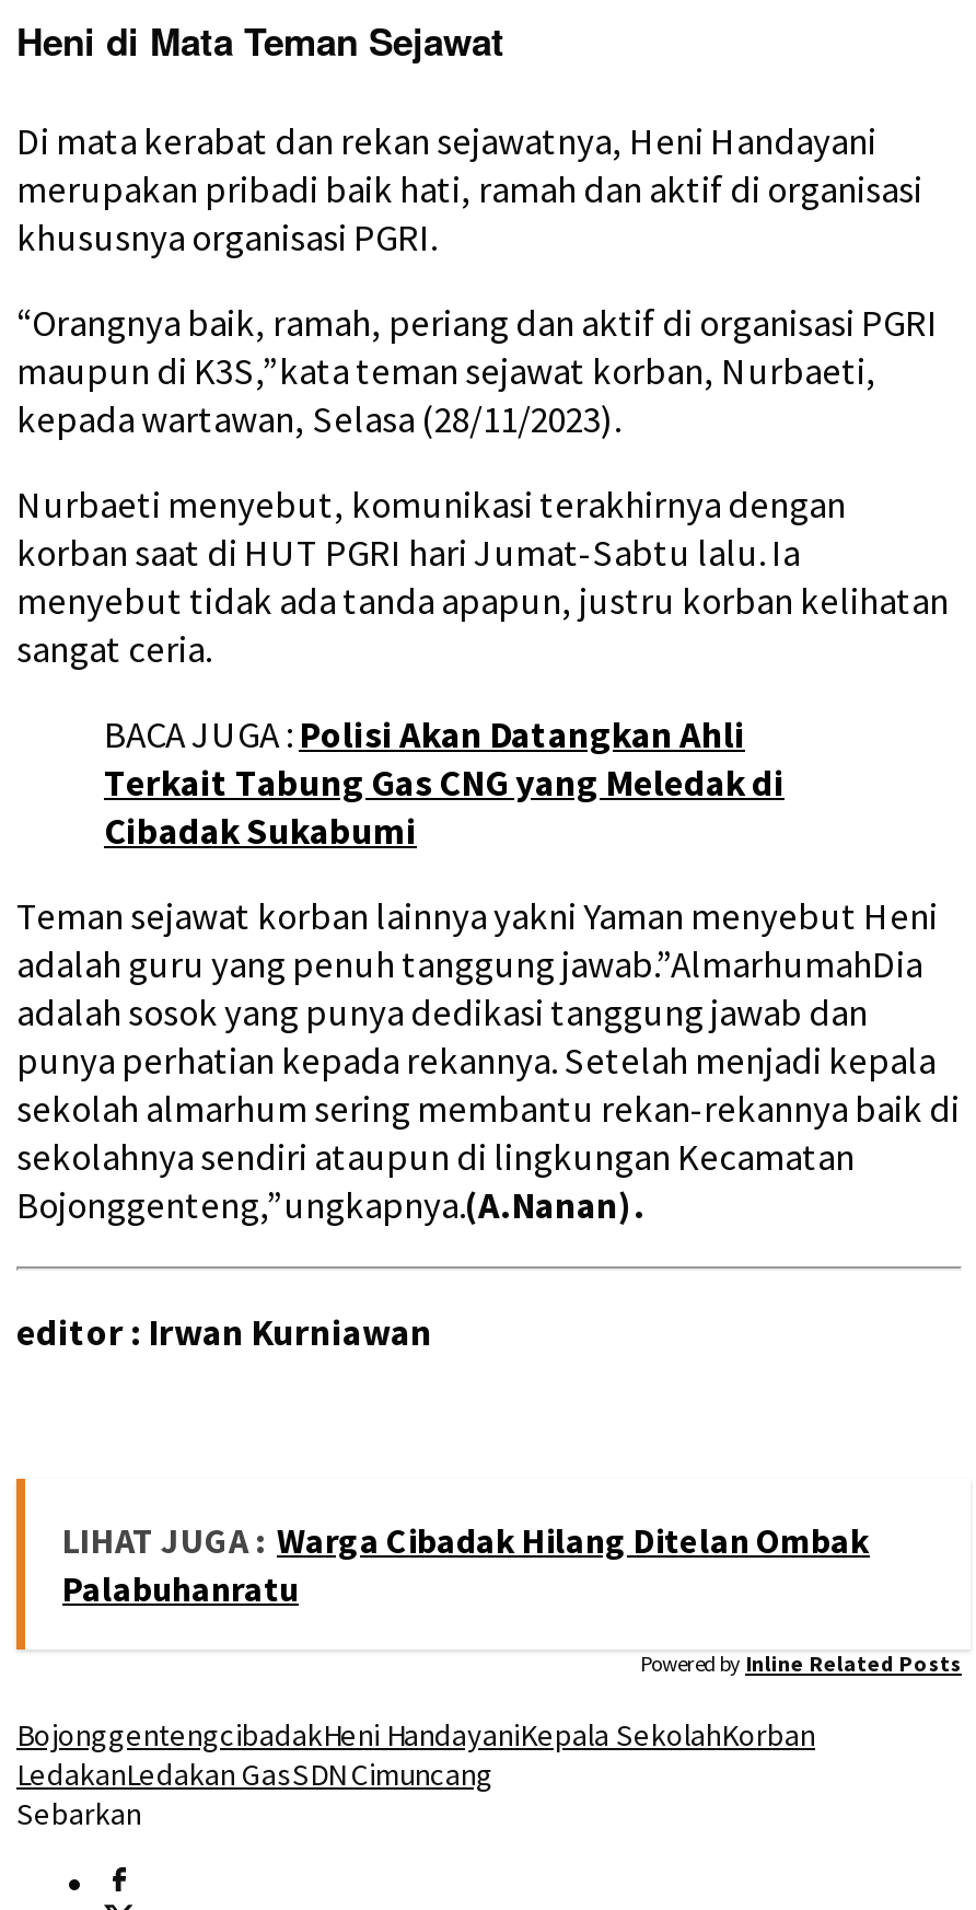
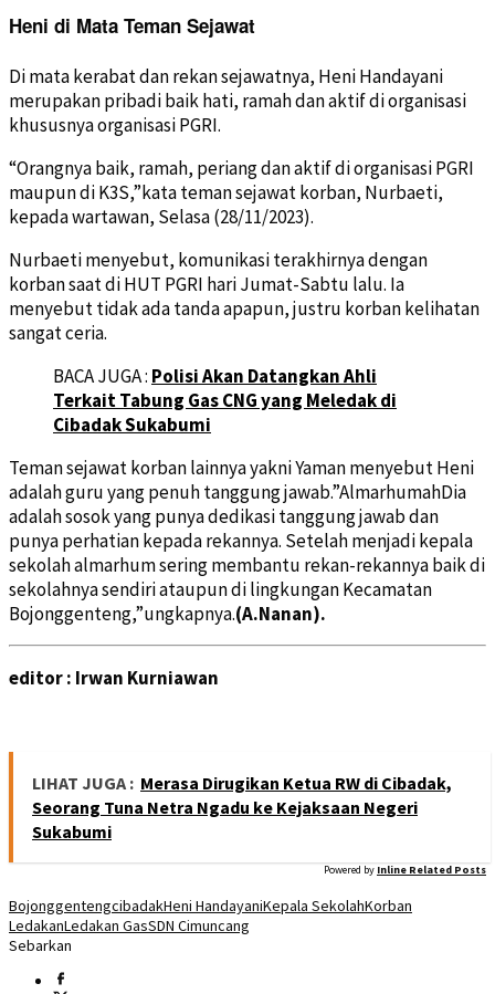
[62,1518,870,1610] LIHAT JUGA : Warga Cibadak Hilang Ditelan Ombak | Palabuhanratu -> [32,772,452,843] LIHAT JUGA : Merasa Dirugikan Ketua RW di Cibadak, | Seorang Tuna Netra Ngadu ke Kejaksaan Negeri | Sukabumi

